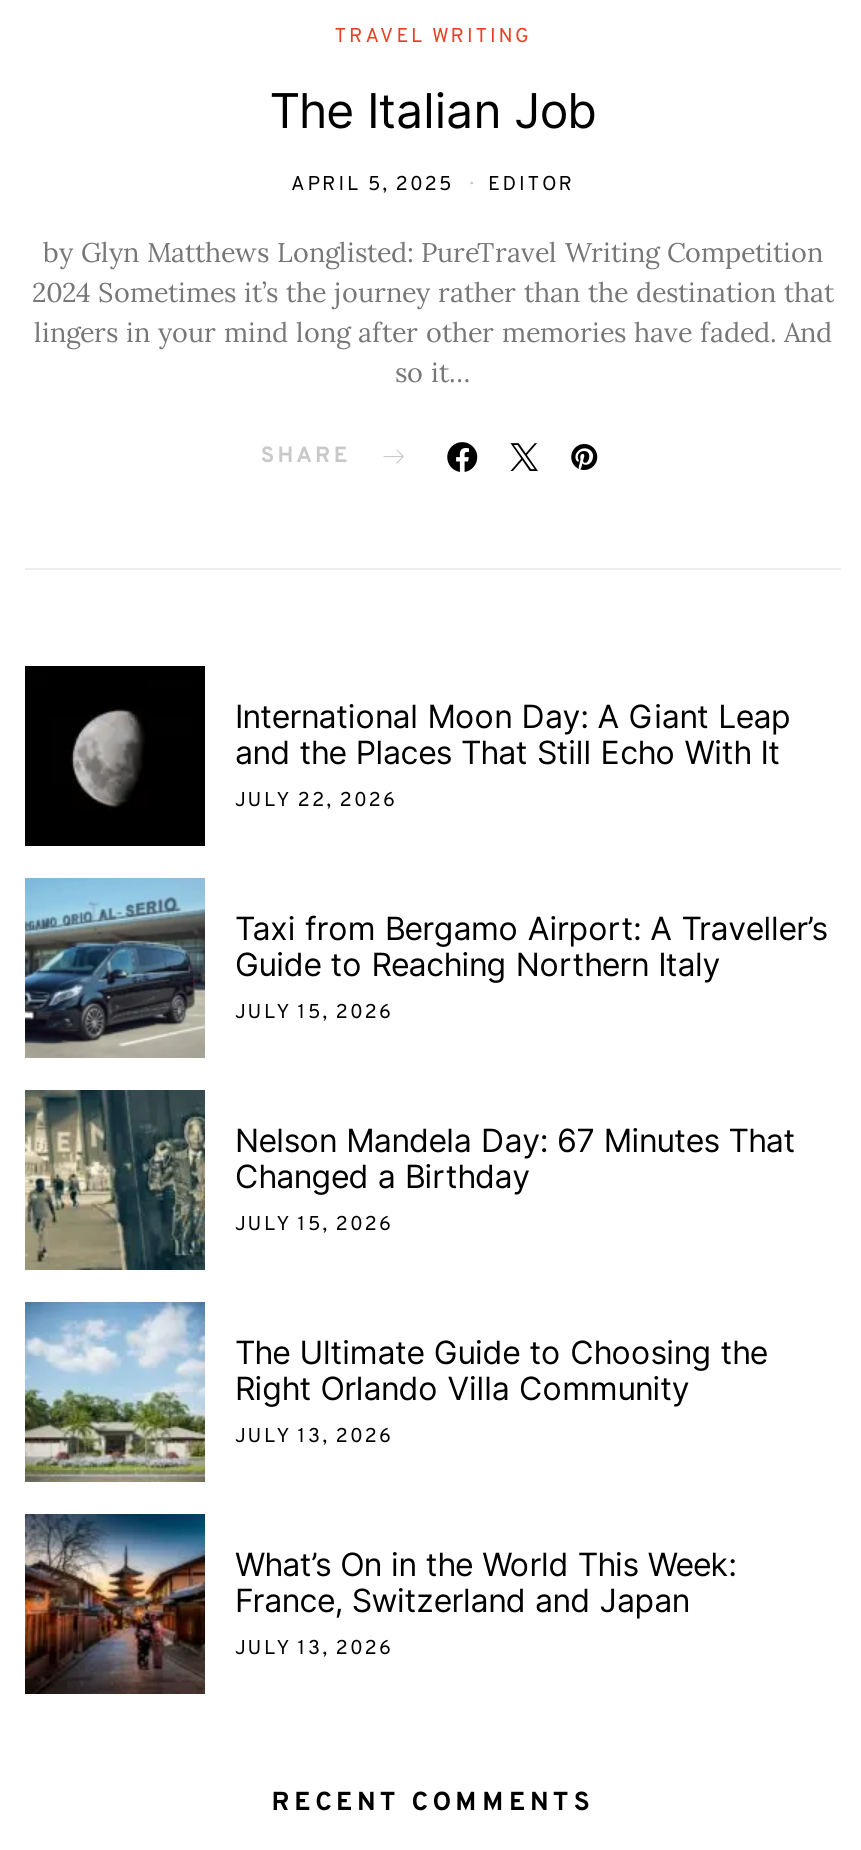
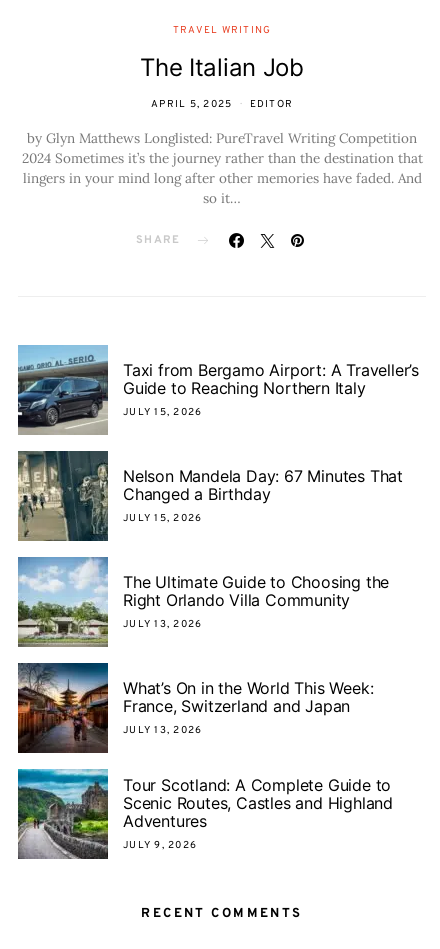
[23,664,791,846] [image] | International Moon Day: A Giant Leap | and the Places That Still Echo With It | JULY 22, 2026 -> none
moved [21,886,827,1661] -> [16,349,419,736]: [image] | Taxi from Bergamo Airport: A Traveller’s | Guide to Reaching Northern Italy | ... | France, Switzerland and Japan | JULY 13, 2026
none -> [17,768,393,860] [image] | Tour Scotland: A Complete Guide to | Scenic Routes, Castles and Highland | Adventures | JULY 9, 2026

